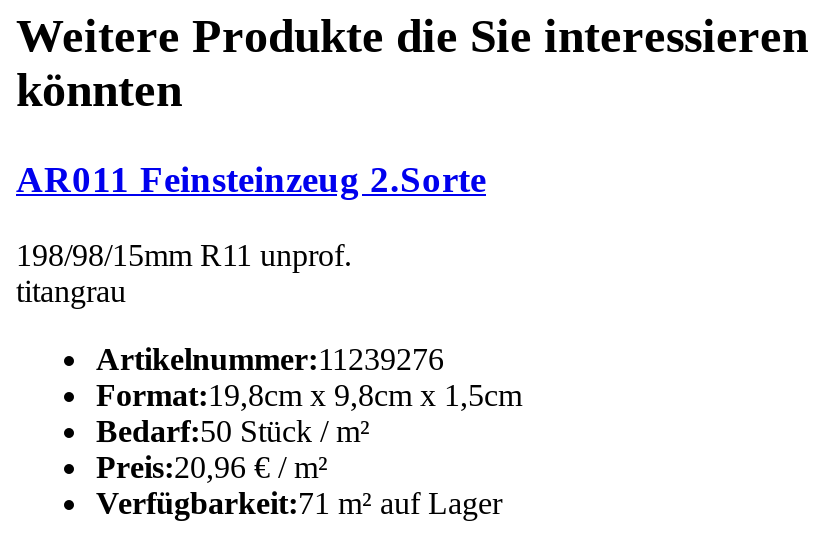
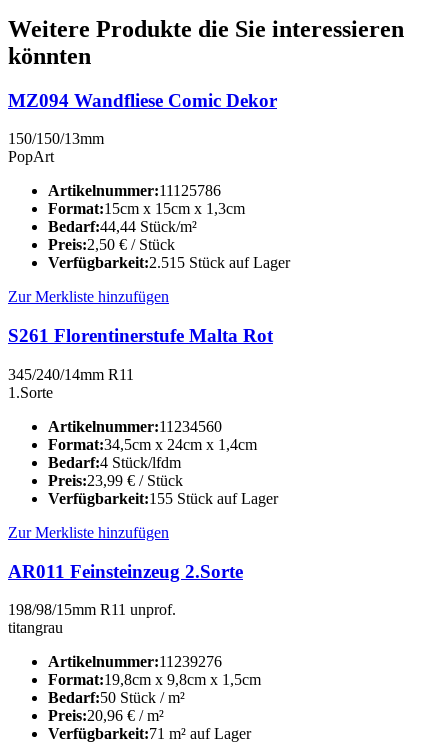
none -> [8,90,290,541] MZ094 Wandfliese Comic Dekor | 150/150/13mm | PopArt | Artikelnummer: 11125786 | Format: 15cm x 15cm x 1,3cm | Bedarf:44,44 Stück/m² | Preis:2,50 €/ Stück | Verfügbarkeit:2.515 Stück auf Lager | Zur Merkliste hinzufügen | S261 Florentinerstufe Malta Rot | 345/240/14mm R11 | 1.Sorte | Artikelnummer: 11234560 | Format:34,5cm x 24cm x 1,4cm | Bedarf:4 Stück/lfdm | Preis:23,99 €/ Stück | Verfügbarkeit: 155 Stück auf Lager | Zur Merkliste hinzufügen

